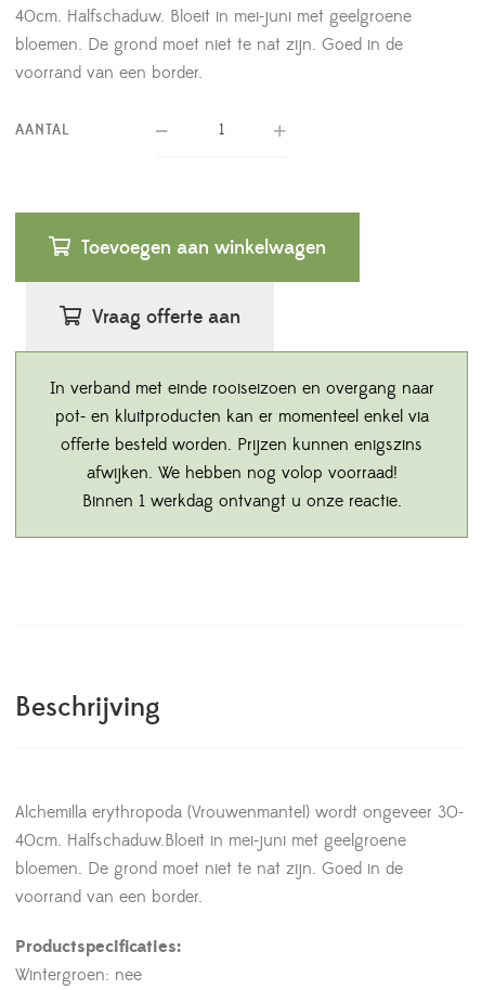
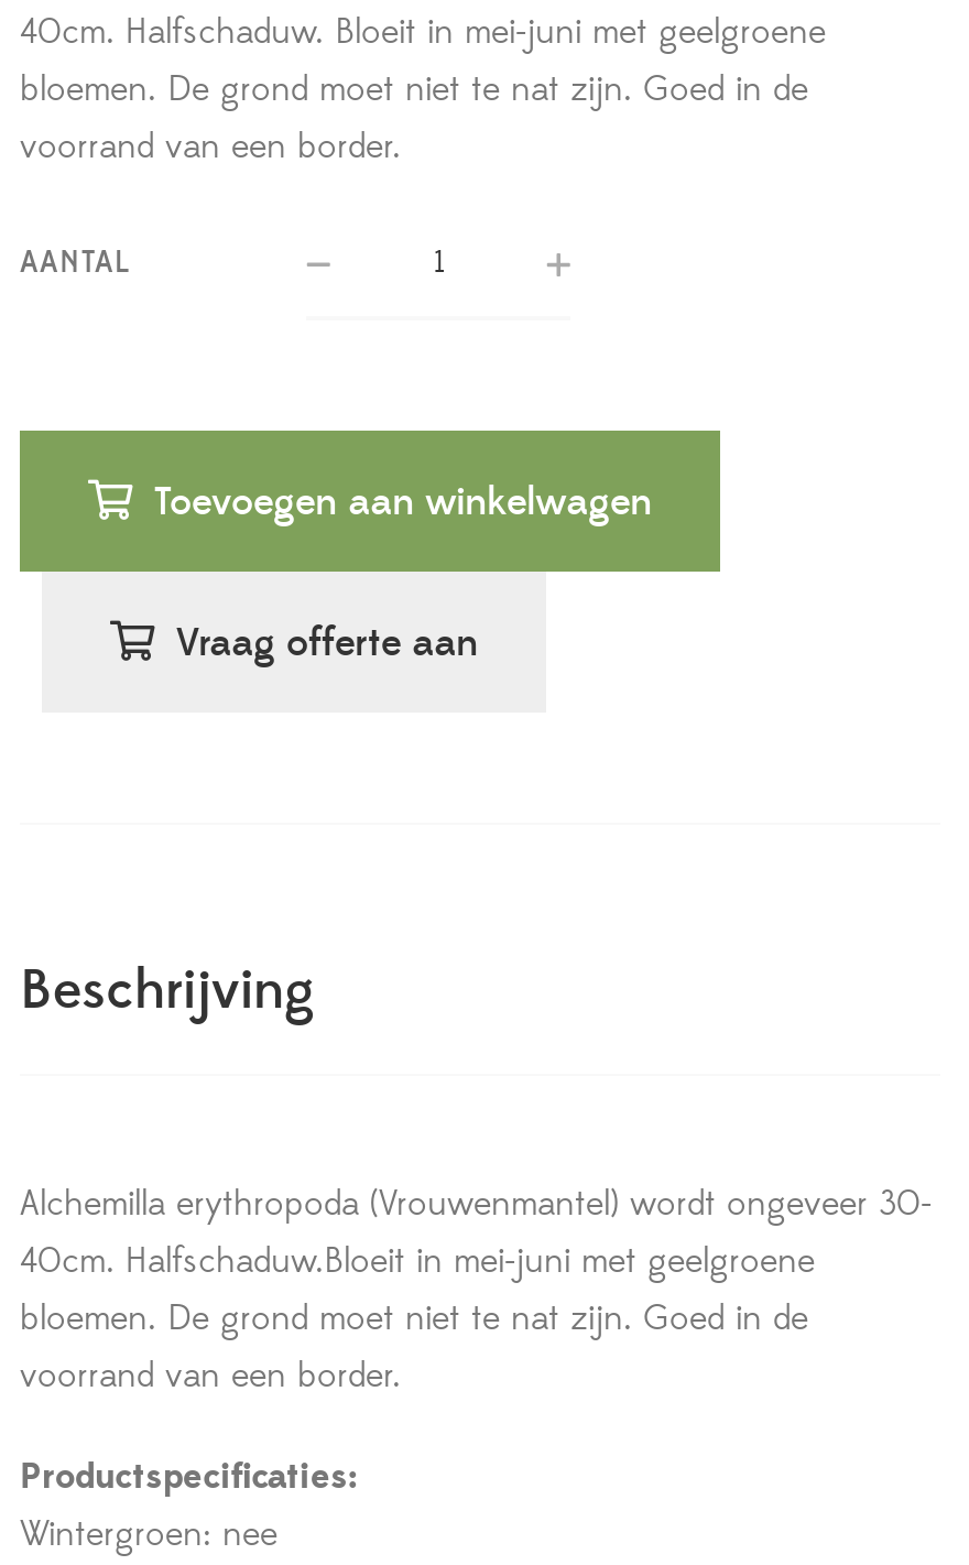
[14,350,469,539] [image] | In verband met einde rooiseizoen en overgang naar | pot- en kluitproducten kan er momenteel enkel via | offerte besteld worden. Prijzen kunnen enigszins | afwijken. We hebben nog volop voorraad! | Binnen 1 werkdag ontvangt u onze reactie. -> none

